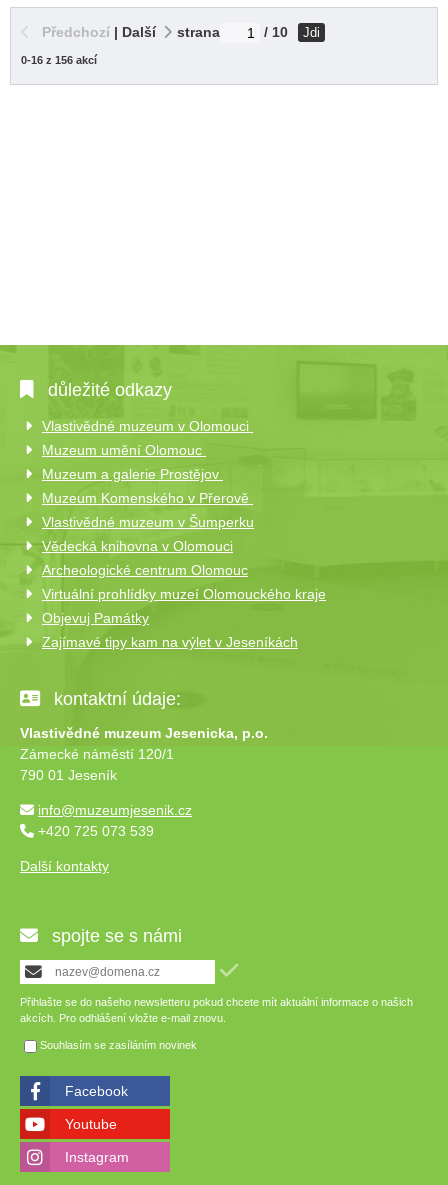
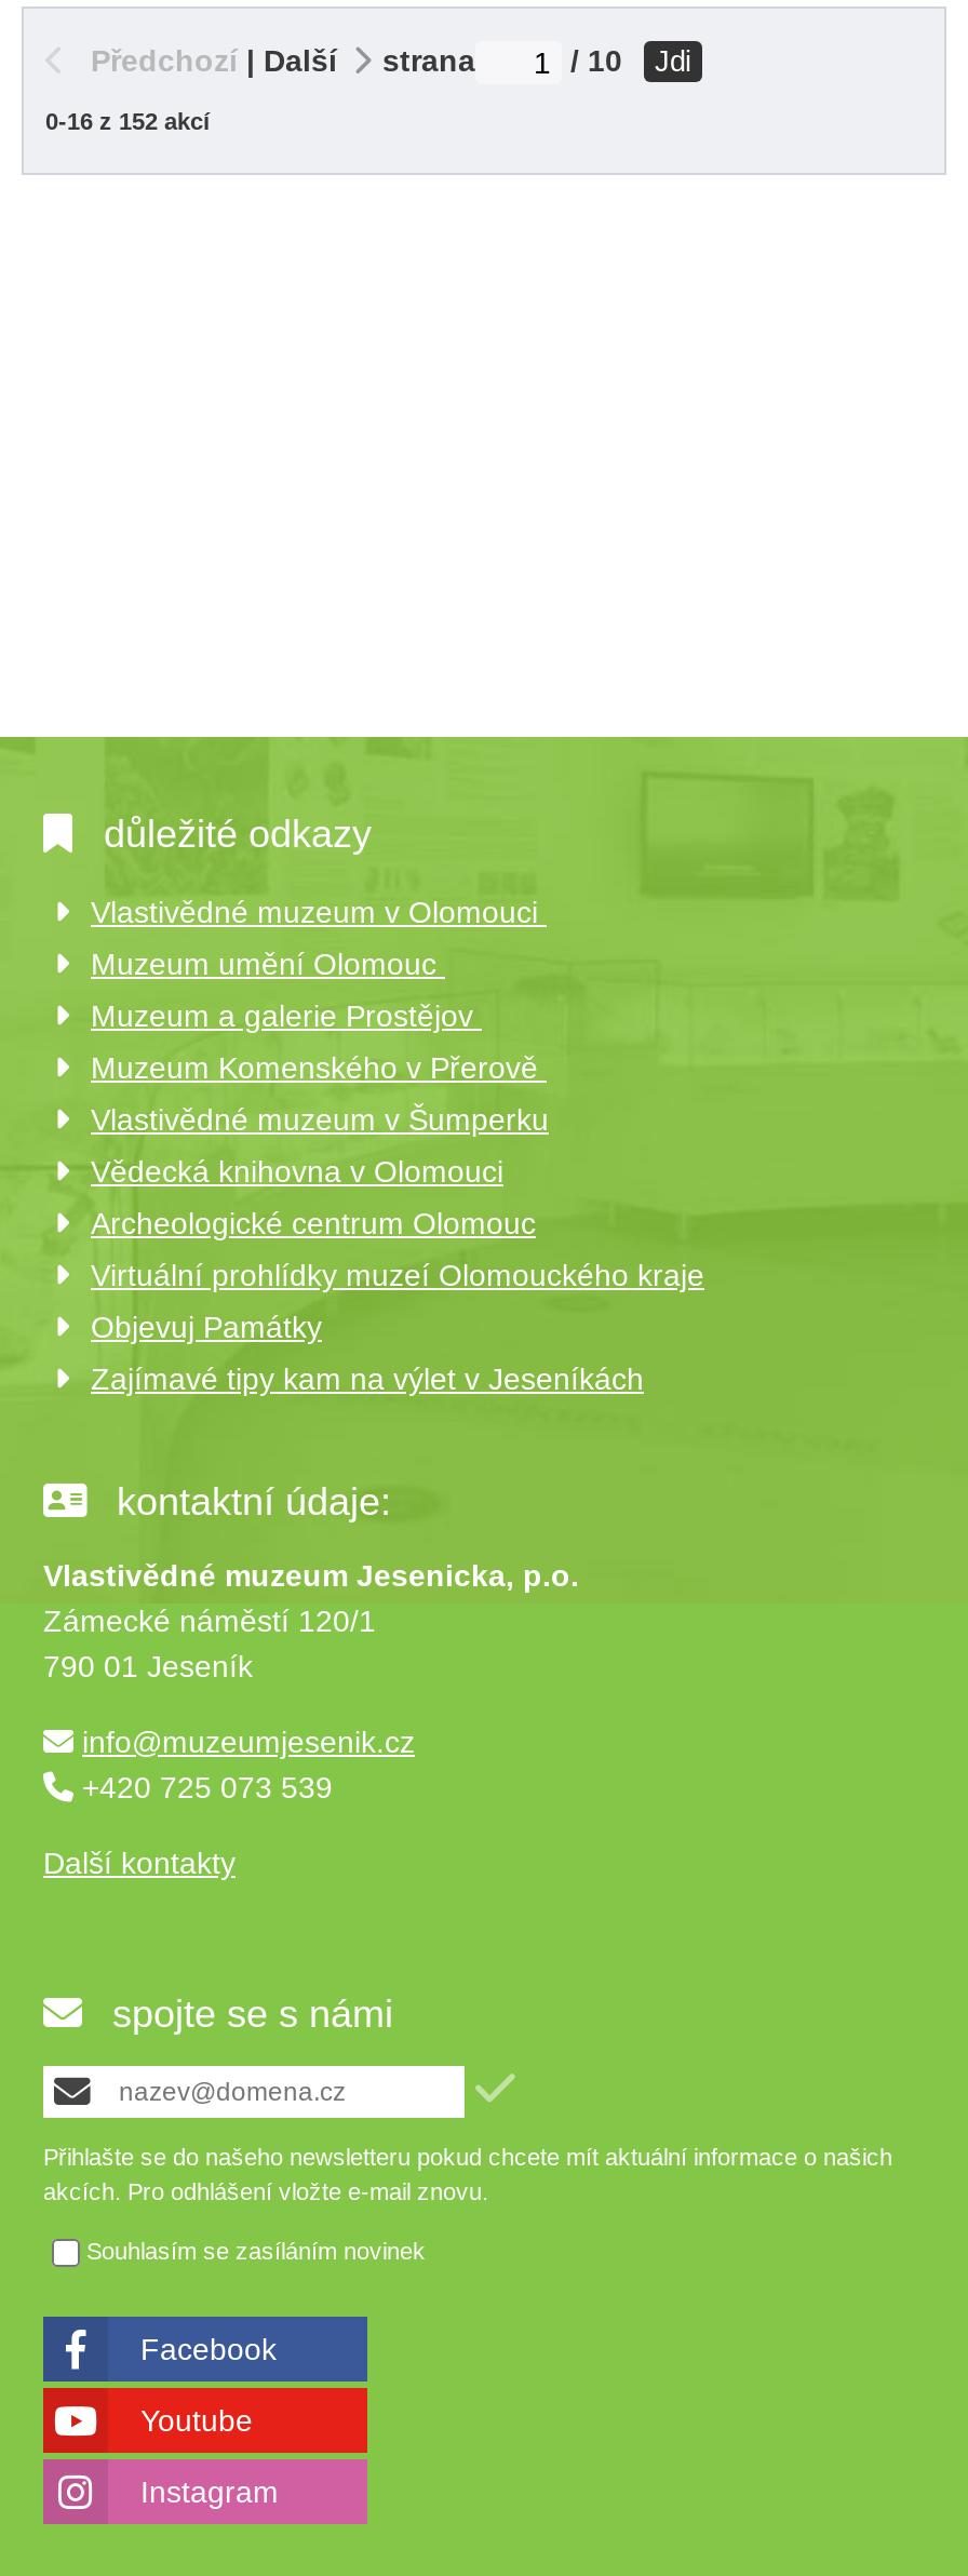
[21,54,97,66] 0-16 z 156 akcí -> [45,108,210,134] 0-16 z 152 akcí

